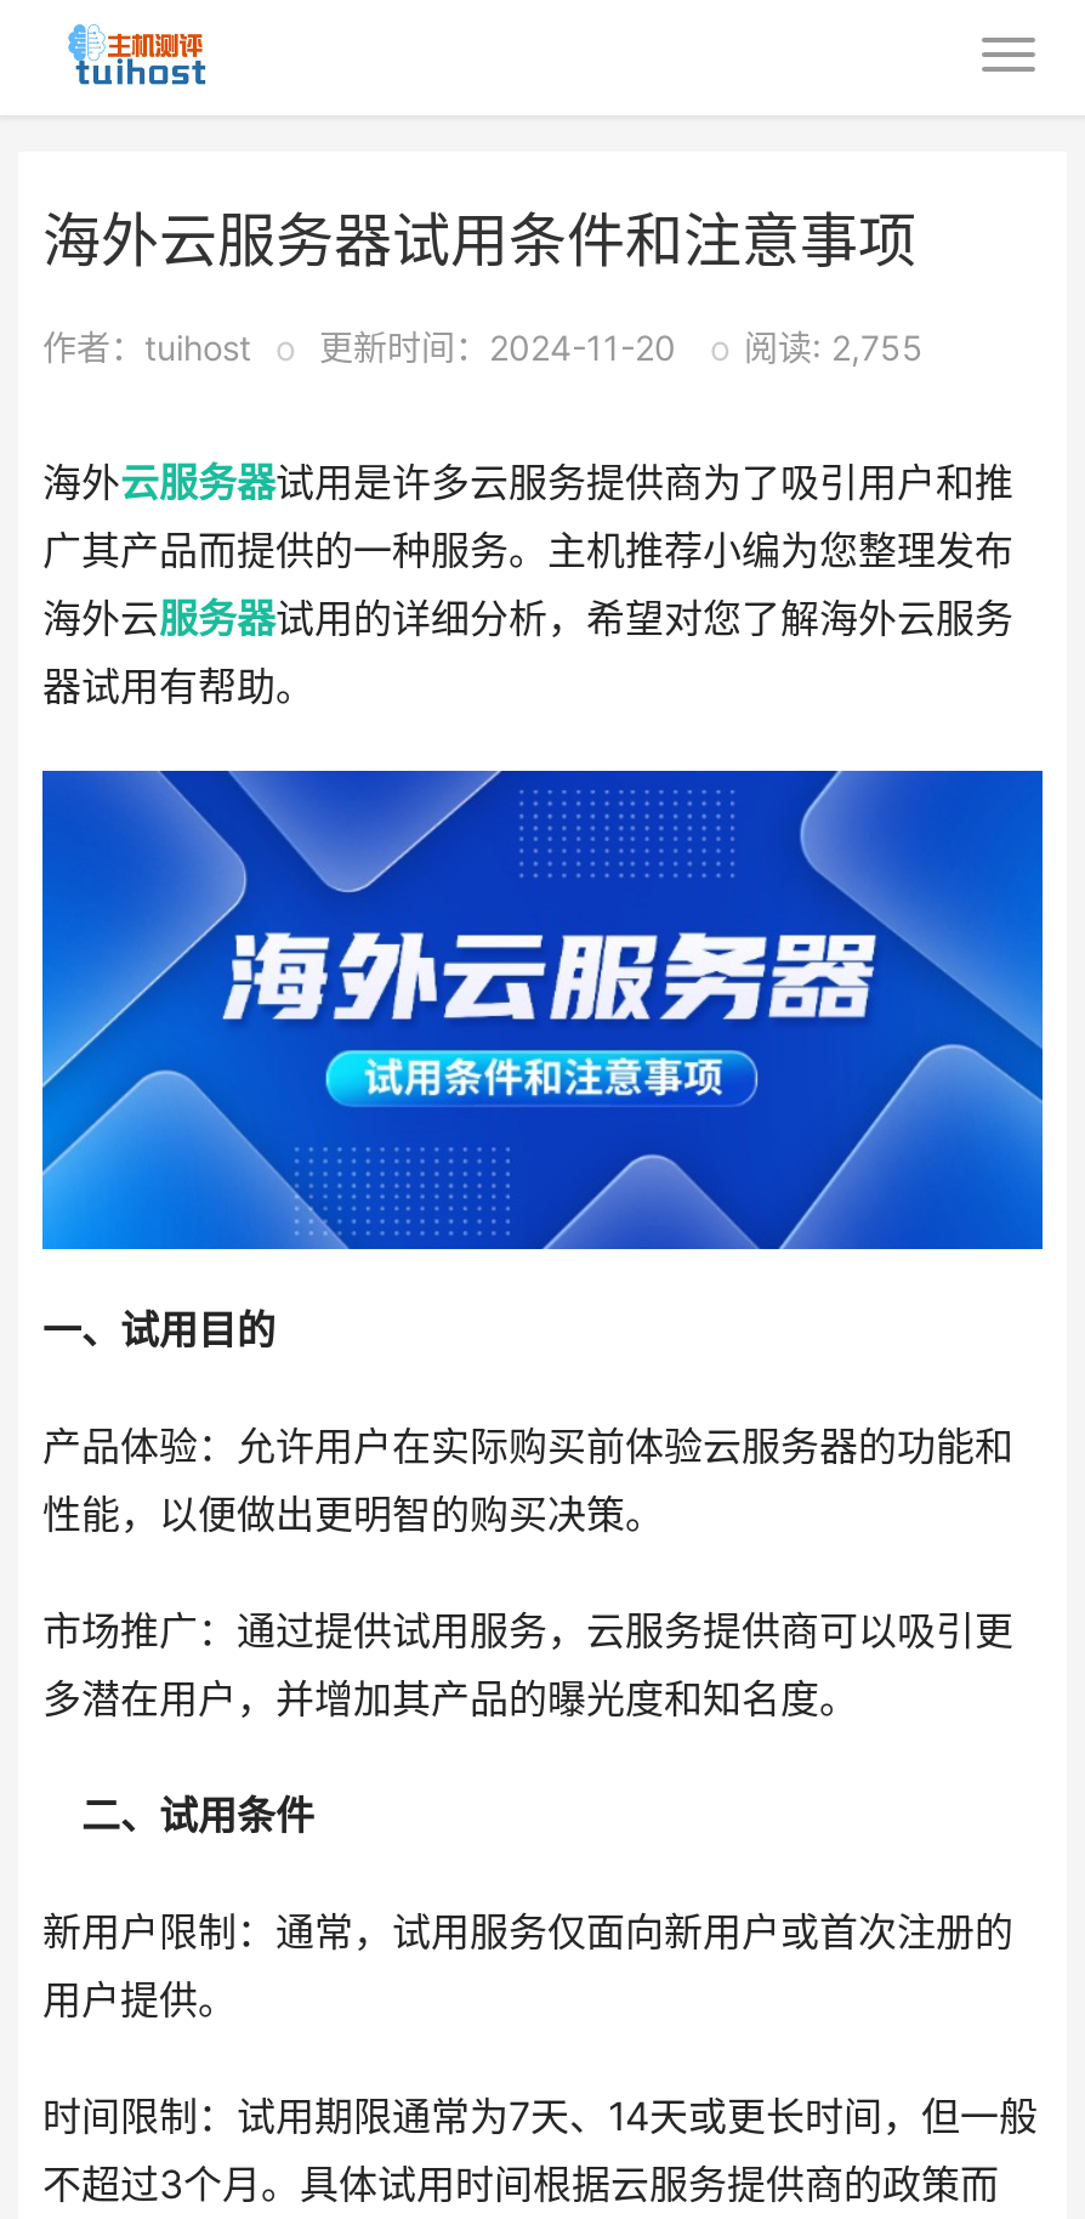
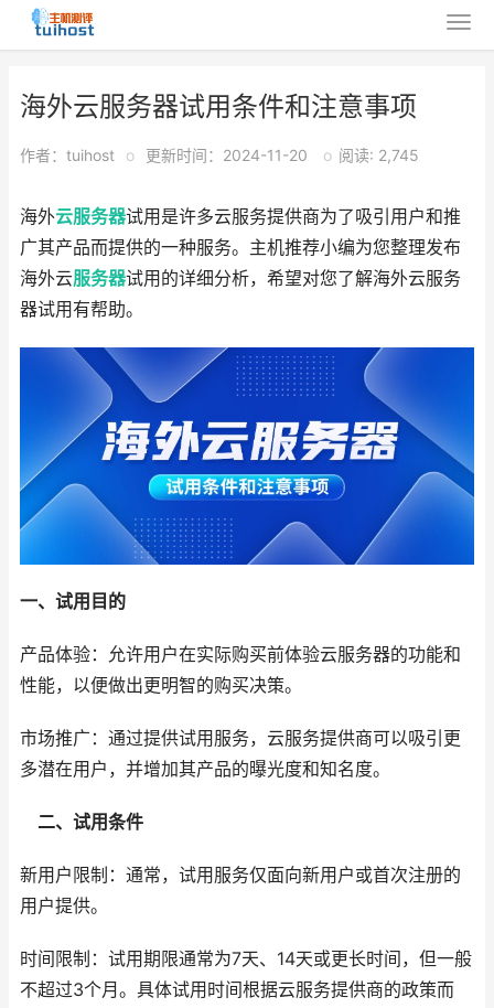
[42,327,924,368] 作者：tuihost o 更新时间：2024-11-20 o 阅读: 2,755 -> [20,146,419,164] 作者：tuihost o 更新时间：2024-11-20 o 阅读: 2,745

